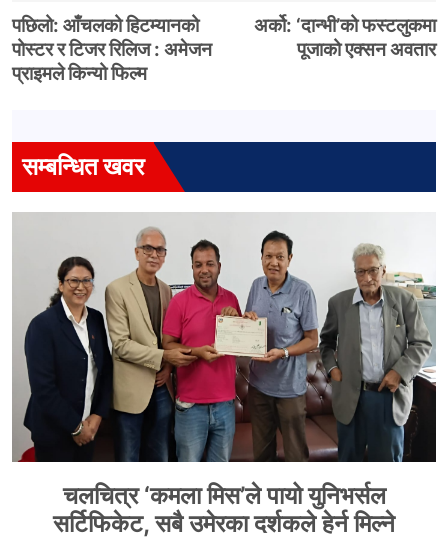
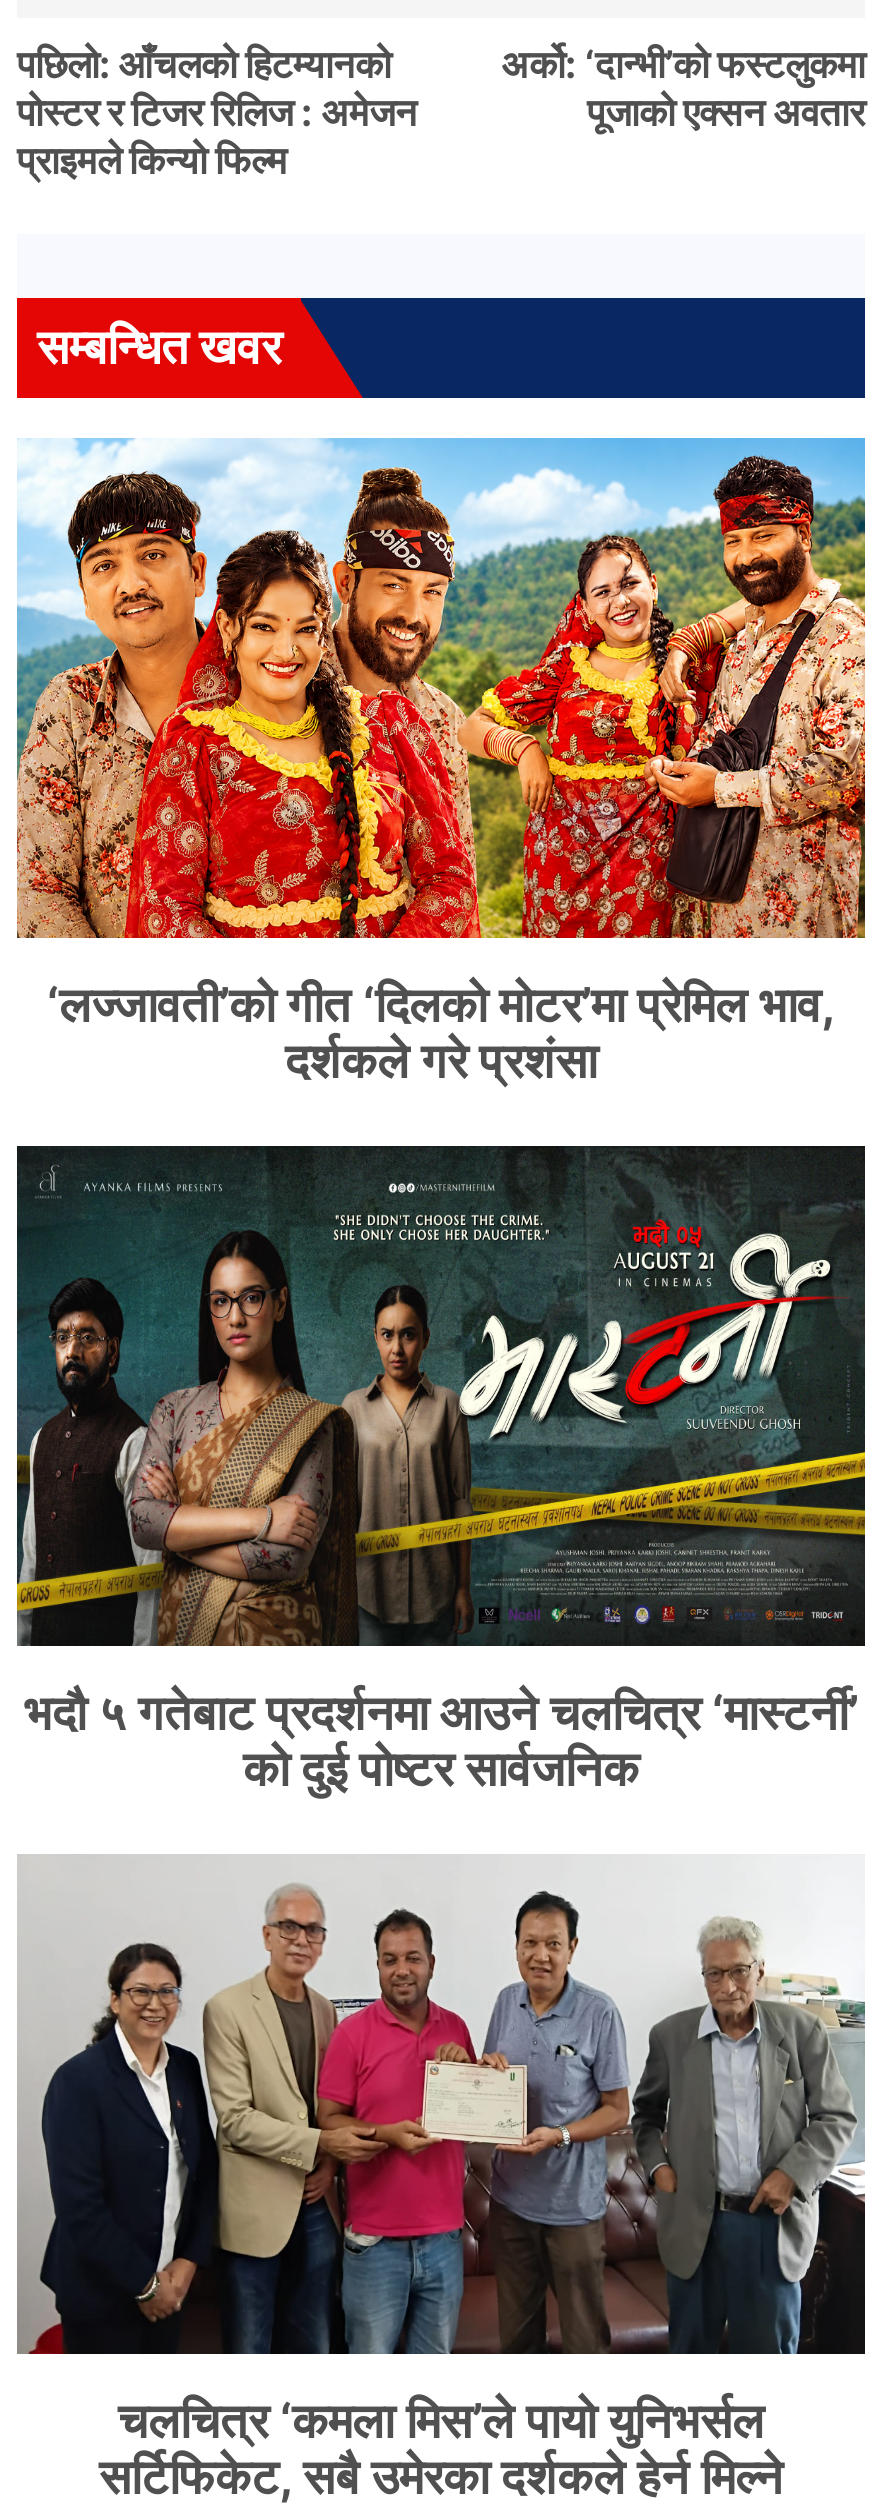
none -> [15,1144,867,1798] [image] | भदौ ५ गतेबाट प्रदर्शनमा आउने चलचित्र ‘मास्टर्नी’ | को दुई पोष्टर सार्वजनिक
none -> [17,436,867,1090] [image] | ‘लज्जावती’को गीत ‘दिलको मोटर’मा प्रेमिल भाव, | दर्शकले गरे प्रशंसा

